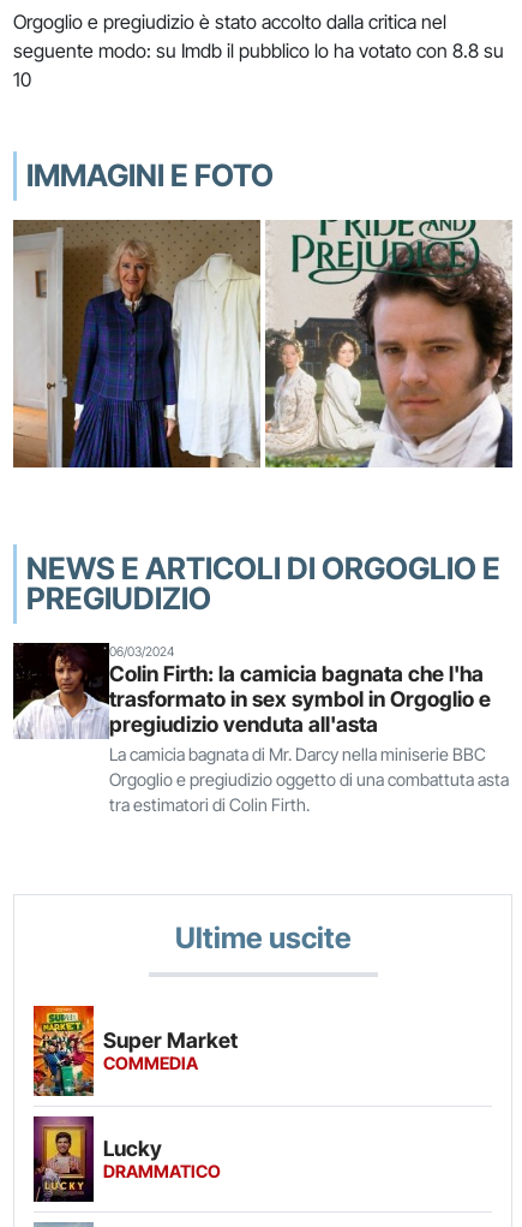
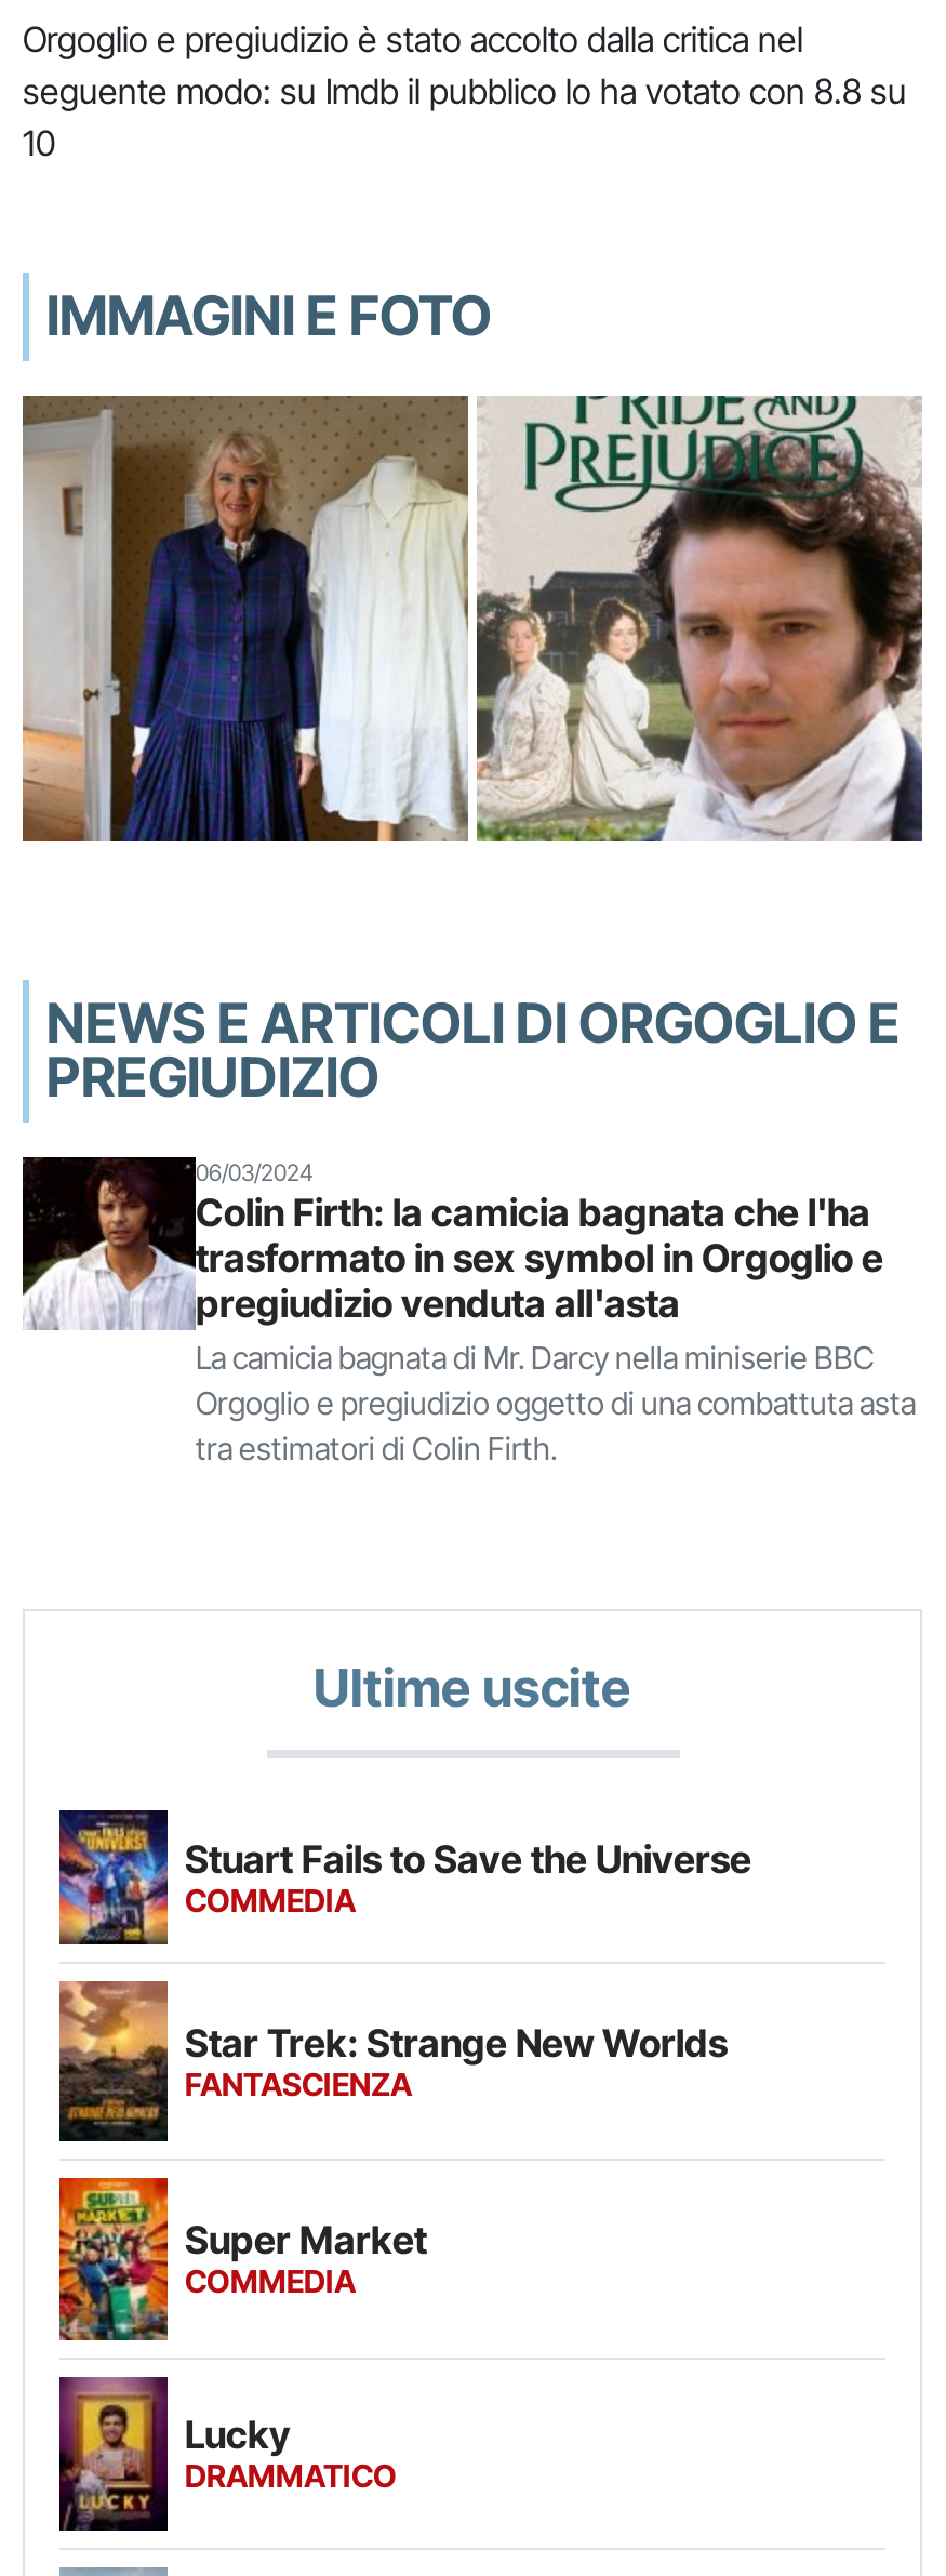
none -> [57,1808,751,2101] [image] | Stuart Fails to Save the Universe | COMMEDIA | Star Trek: Strange New Worlds | FANTASCIENZA
none -> [57,1979,170,2143] [image]

